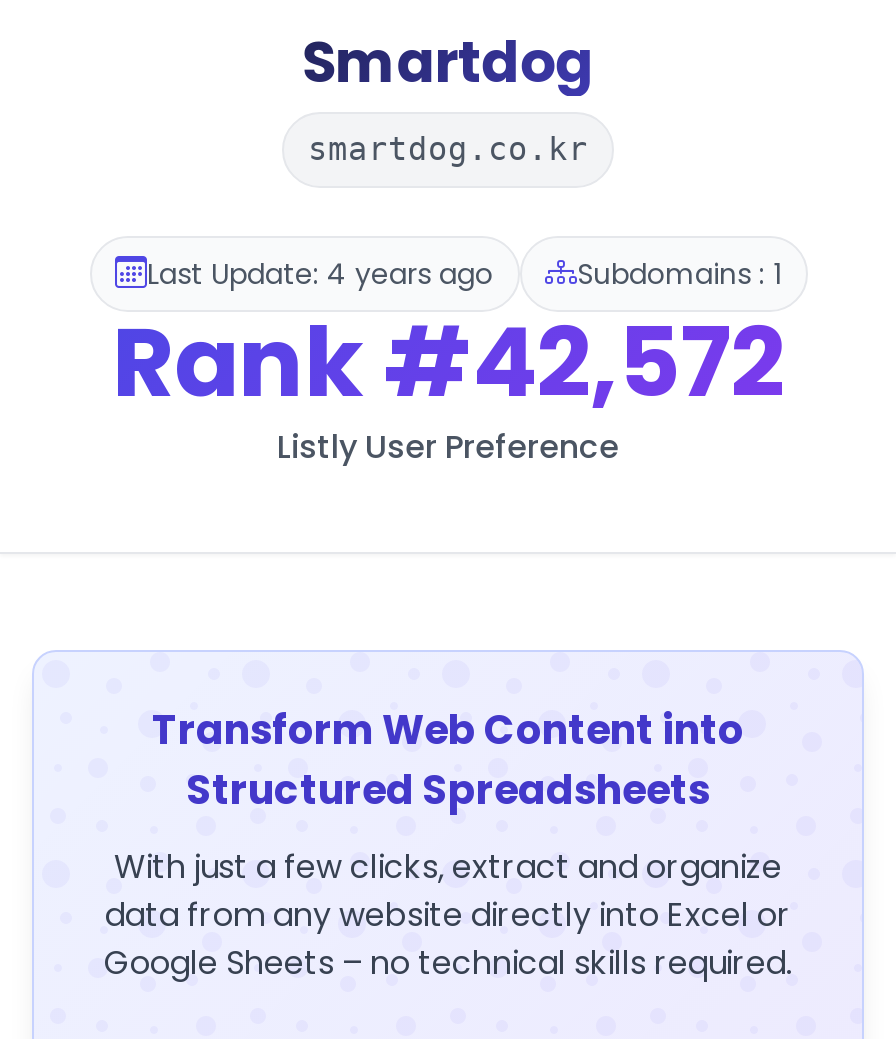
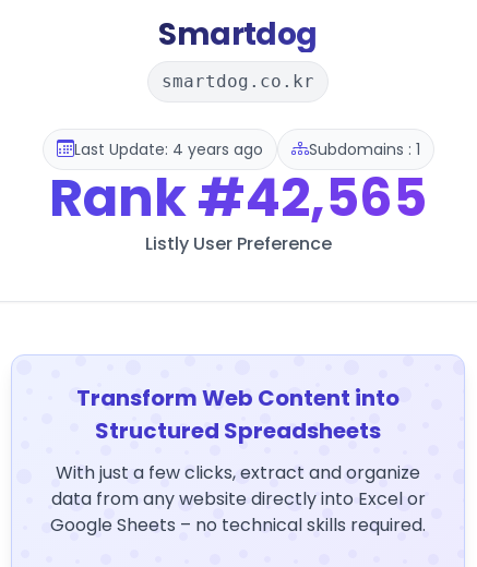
[112,296,784,430] Rank #42,572 -> [49,161,427,234] Rank #42,565

